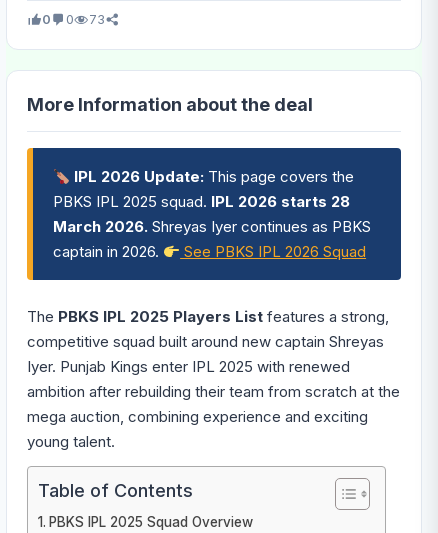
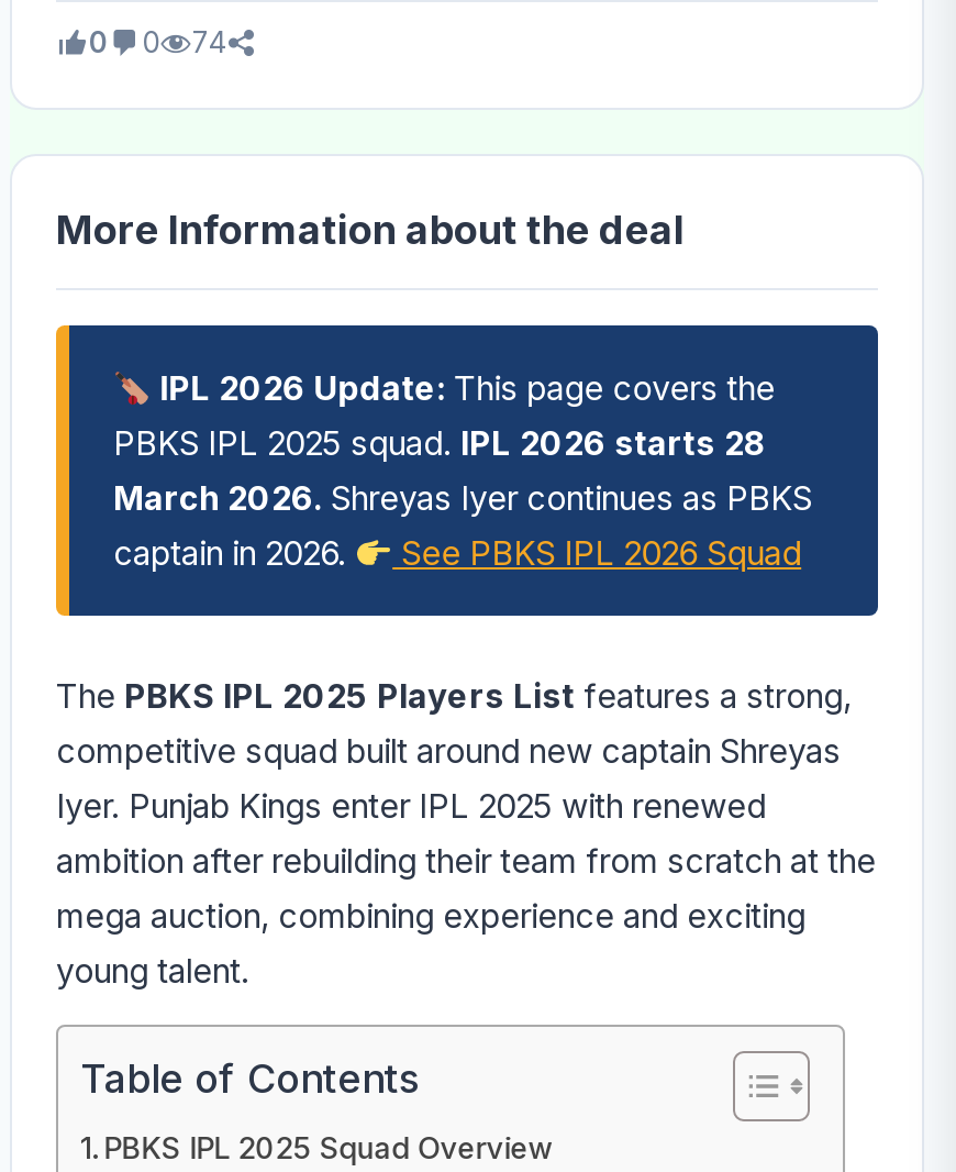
[42,10,105,27] 0 0 73 -> [89,23,225,59] 0 0 74

